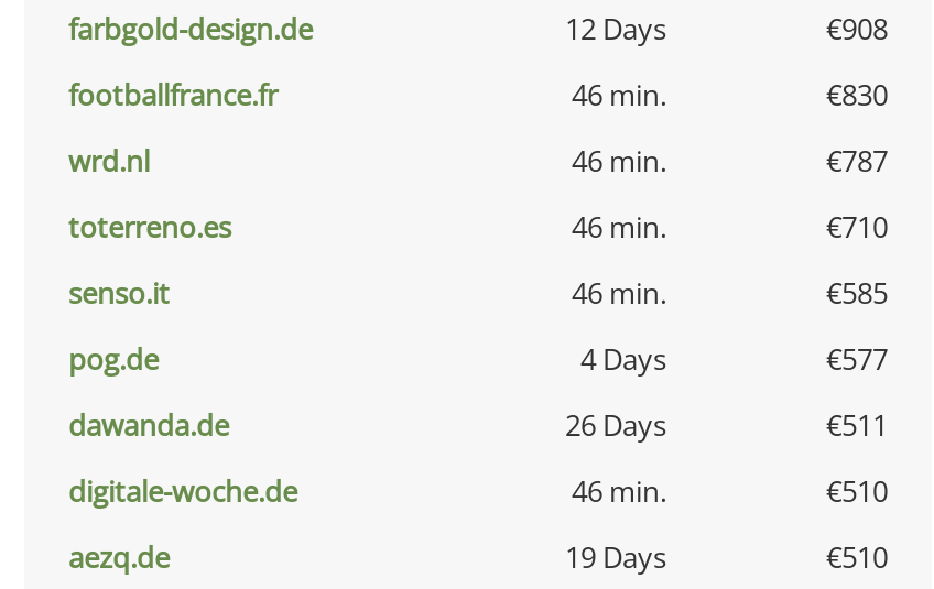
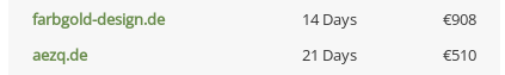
[565,9,666,49] 12 Days -> [301,9,356,30] 14 Days
[68,75,888,511] footballfrance.fr | 46 min. | €830 | wrd.nl | 46 min. | €787 | toterreno.es | 46 min. | €710 | senso.it | 46 min. | €585 | pog.de | 4 Days | €577 | dawanda.de | 26 Days | €511 | digitale-woche.de | 46 min. | €510 -> none
[565,538,666,577] 19 Days -> [301,44,356,66] 21 Days

